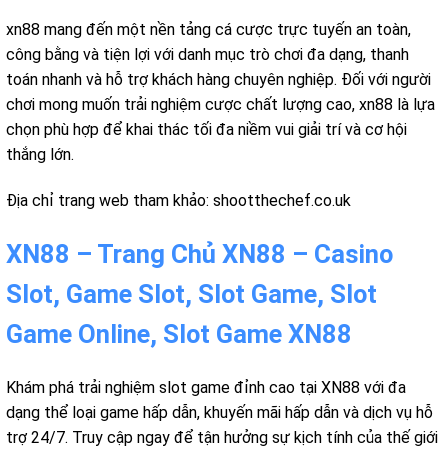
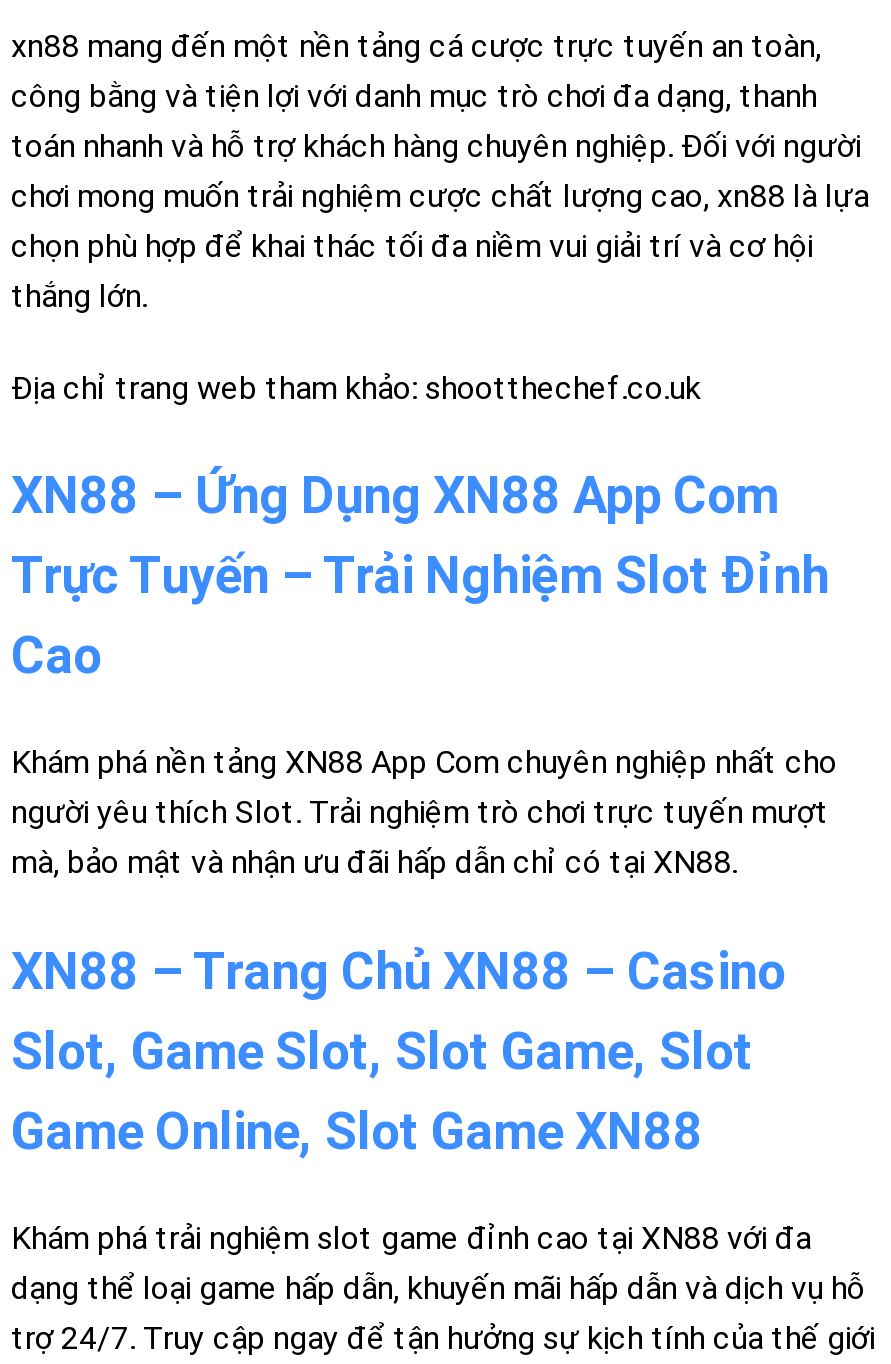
none -> [11,465,837,882] XN88 – Ứng Dụng XN88 App Com | Trực Tuyến – Trải Nghiệm Slot Đỉnh | Cao | Khám phá nền tảng XN88 App Com chuyên nghiệp nhất cho | người yêu thích Slot. Trải nghiệm trò chơi trực tuyến mượt | mà, bảo mật và nhận ưu đãi hấp dẫn chỉ có tại XN88.

